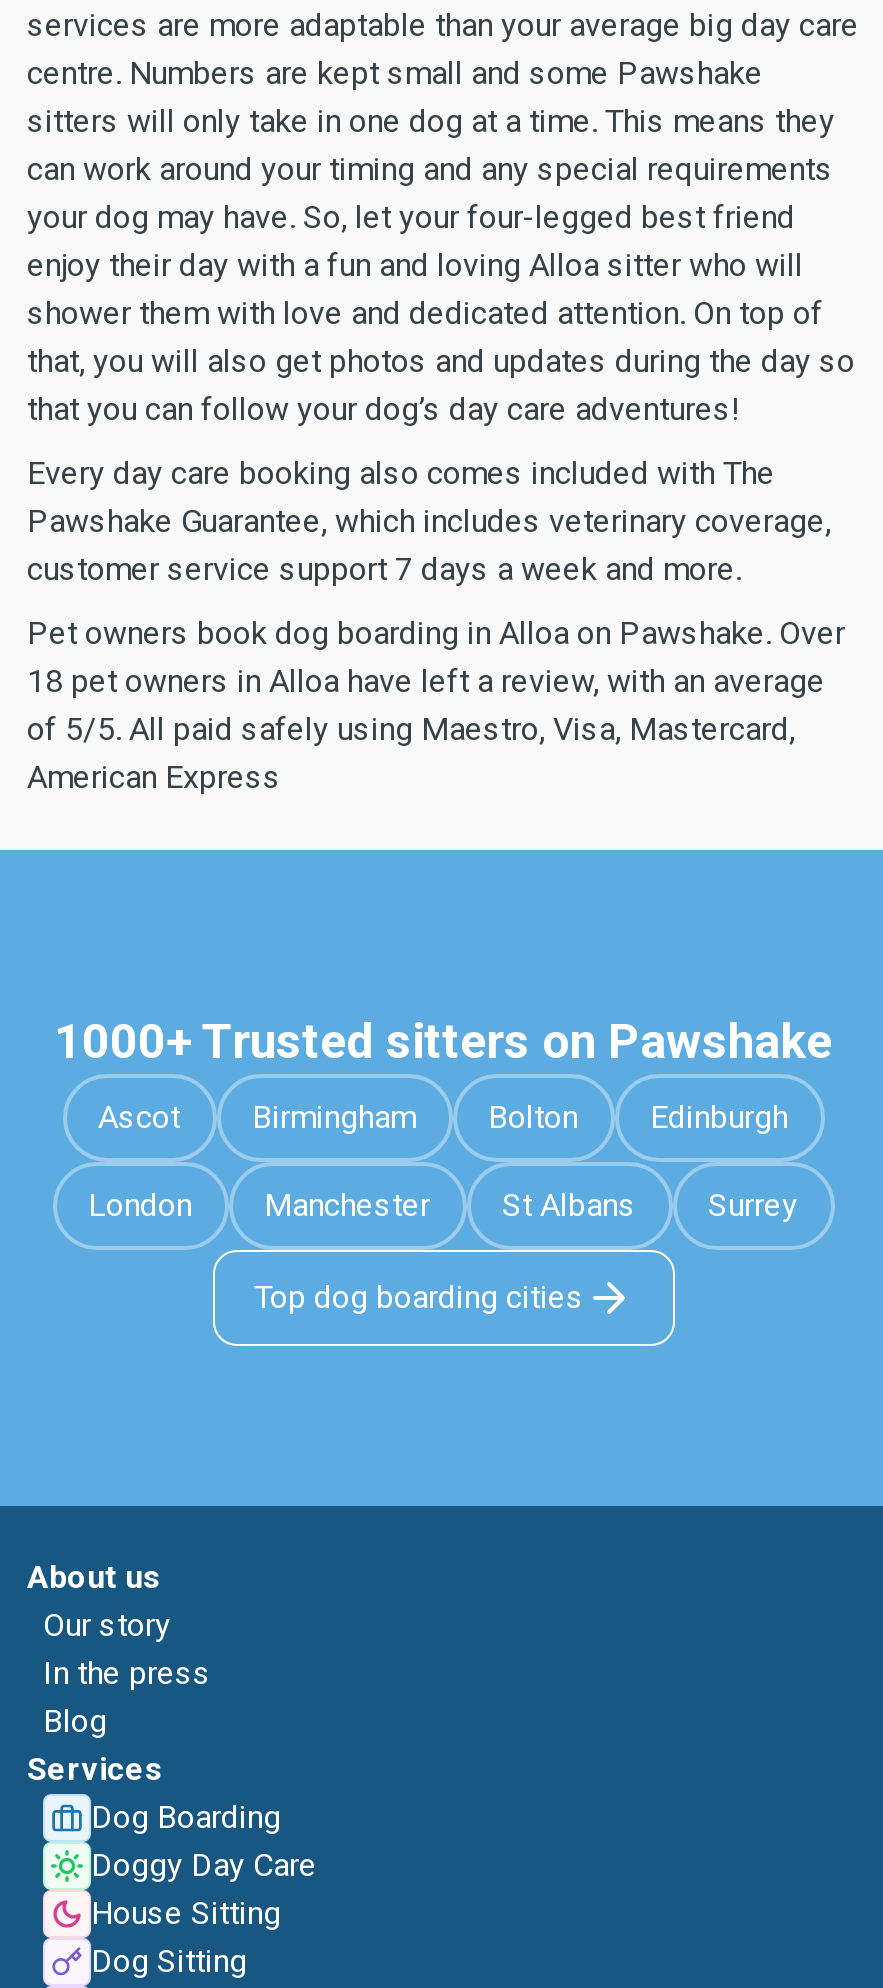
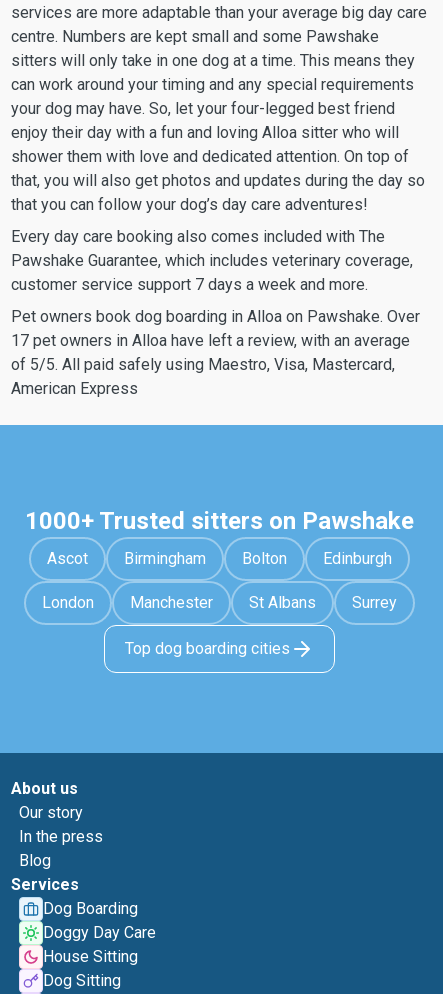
[27,662,825,700] 18 pet owners in Alloa have left a review, with an average -> [11,331,410,350] 17 pet owners in Alloa have left a review, with an average

